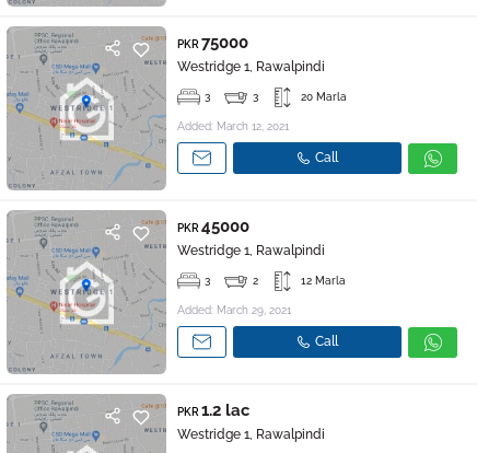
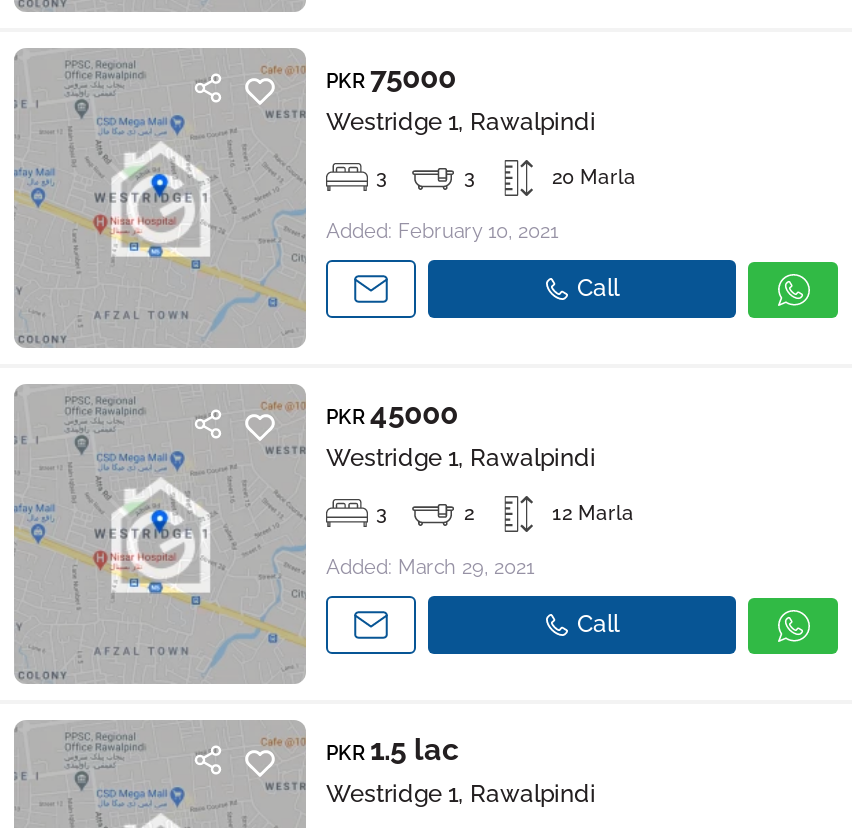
[177,120,289,132] Added: March 12, 2021 -> [326,220,558,242] Added: February 10, 2021
[177,400,249,420] PKR1.2 lac -> [326,732,458,768] PKR1.5 lac

